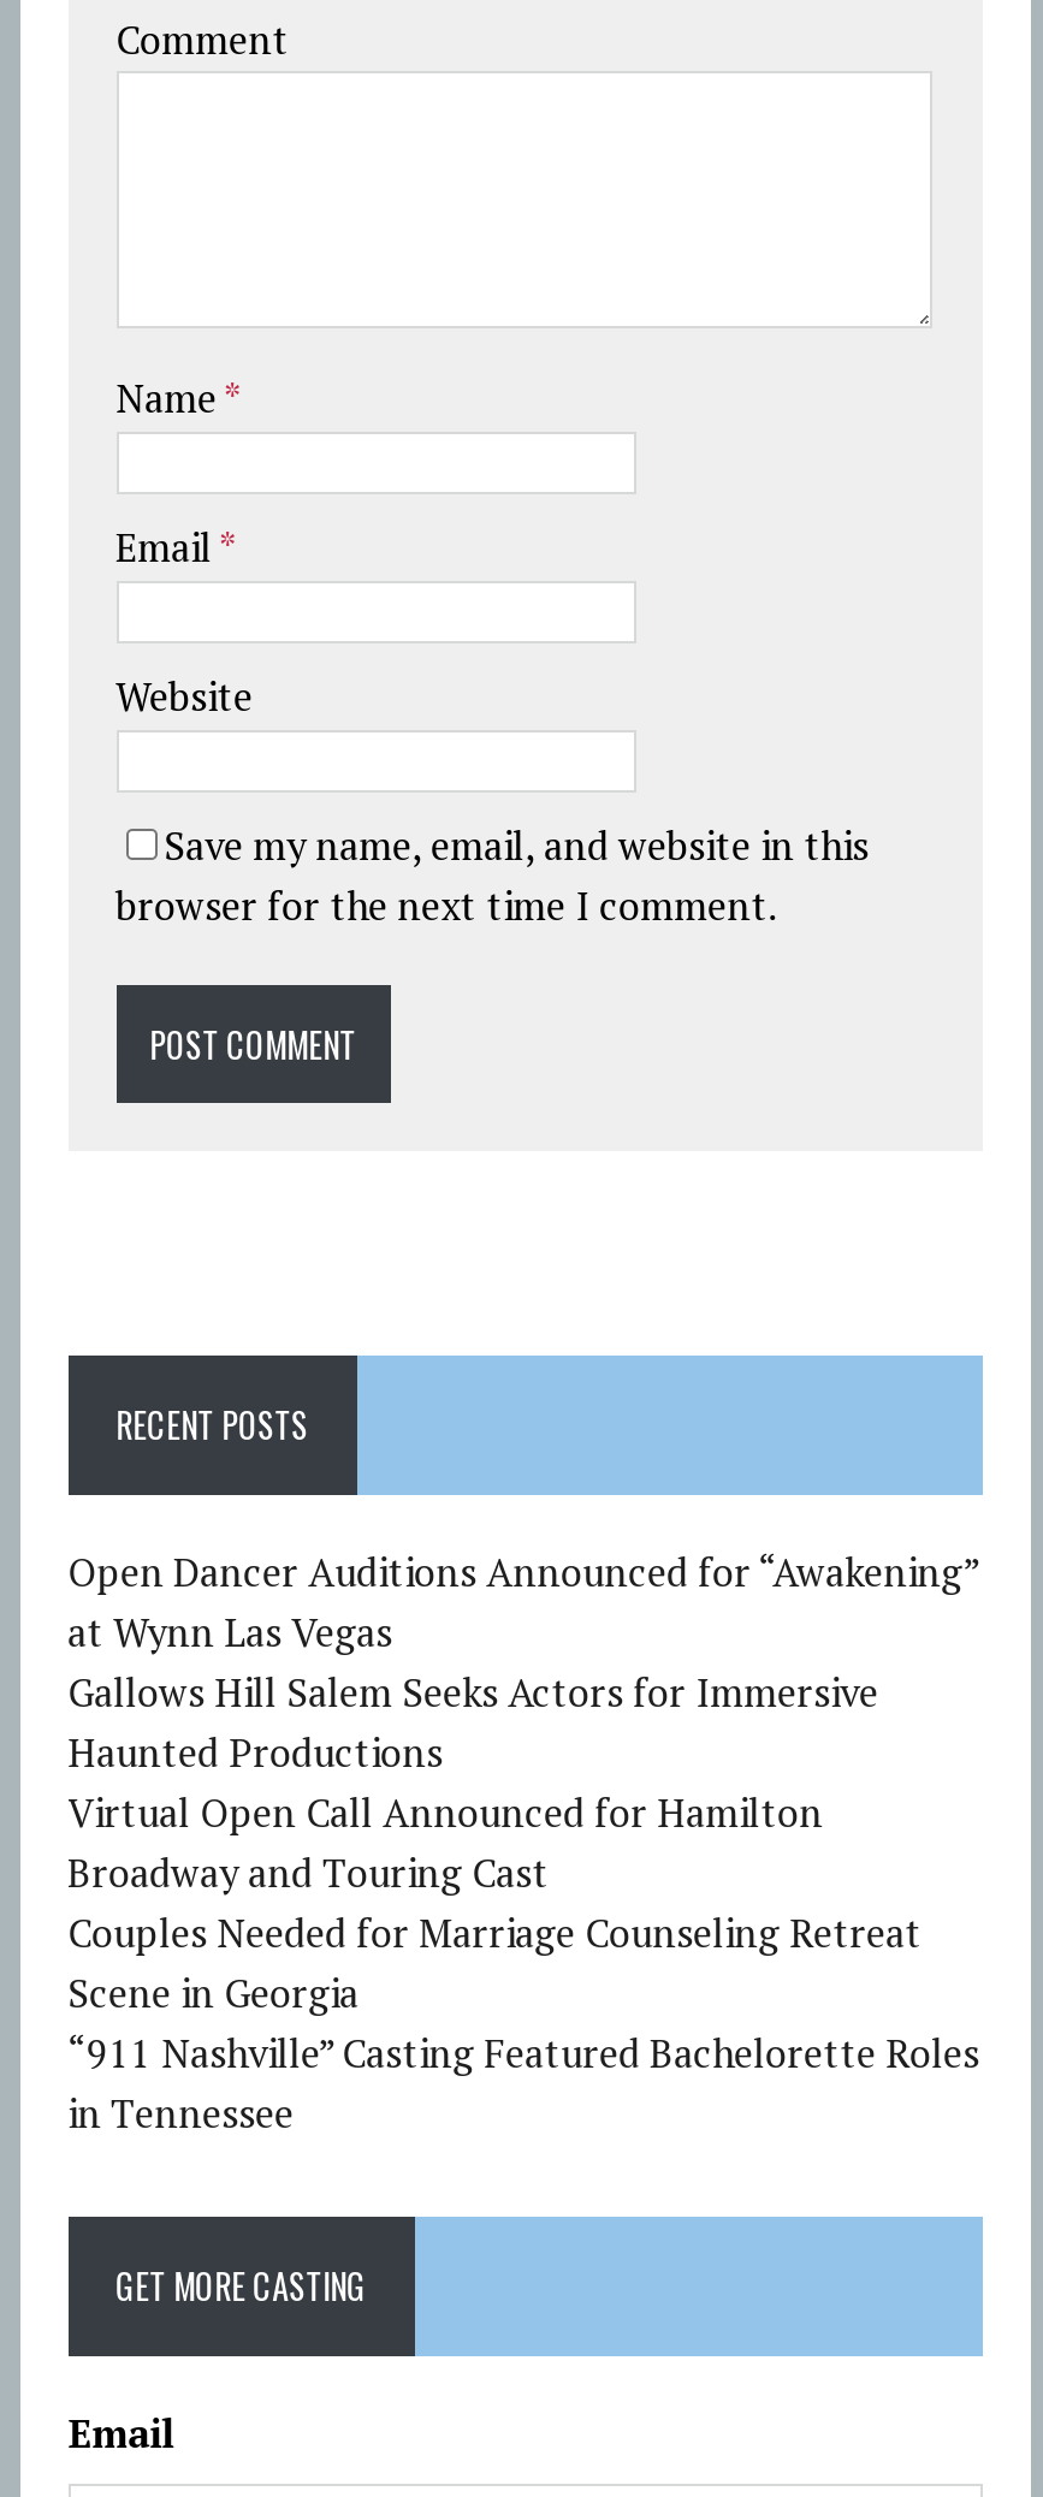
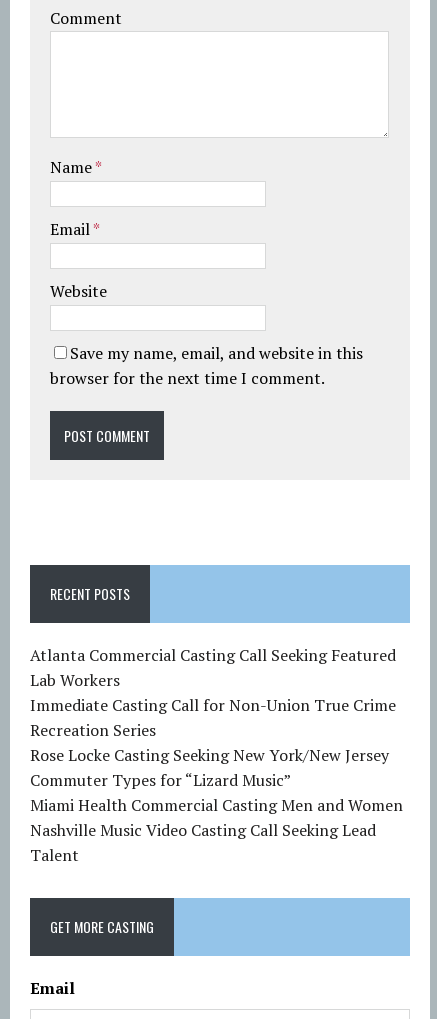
[68,1545,979,2139] Open Dancer Auditions Announced for “Awakening” | at Wynn Las Vegas | Gallows Hill Salem Seeks Actors for Immersive | Haunted Productions | Virtual Open Call Announced for Hamilton | Broadway and Touring Cast | Couples Needed for Marriage Counseling Retreat | Scene in Georgia | “911 Nashville” Casting Featured Bachelorette Roles | in Tennessee -> [30,644,403,866] Atlanta Commercial Casting Call Seeking Featured | Lab Workers | Immediate Casting Call for Non-Union True Crime | Recreation Series | Rose Locke Casting Seeking New York/New Jersey | Commuter Types for “Lizard Music” | Miami Health Commercial Casting Men and Women | Nashville Music Video Casting Call Seeking Lead | Talent

